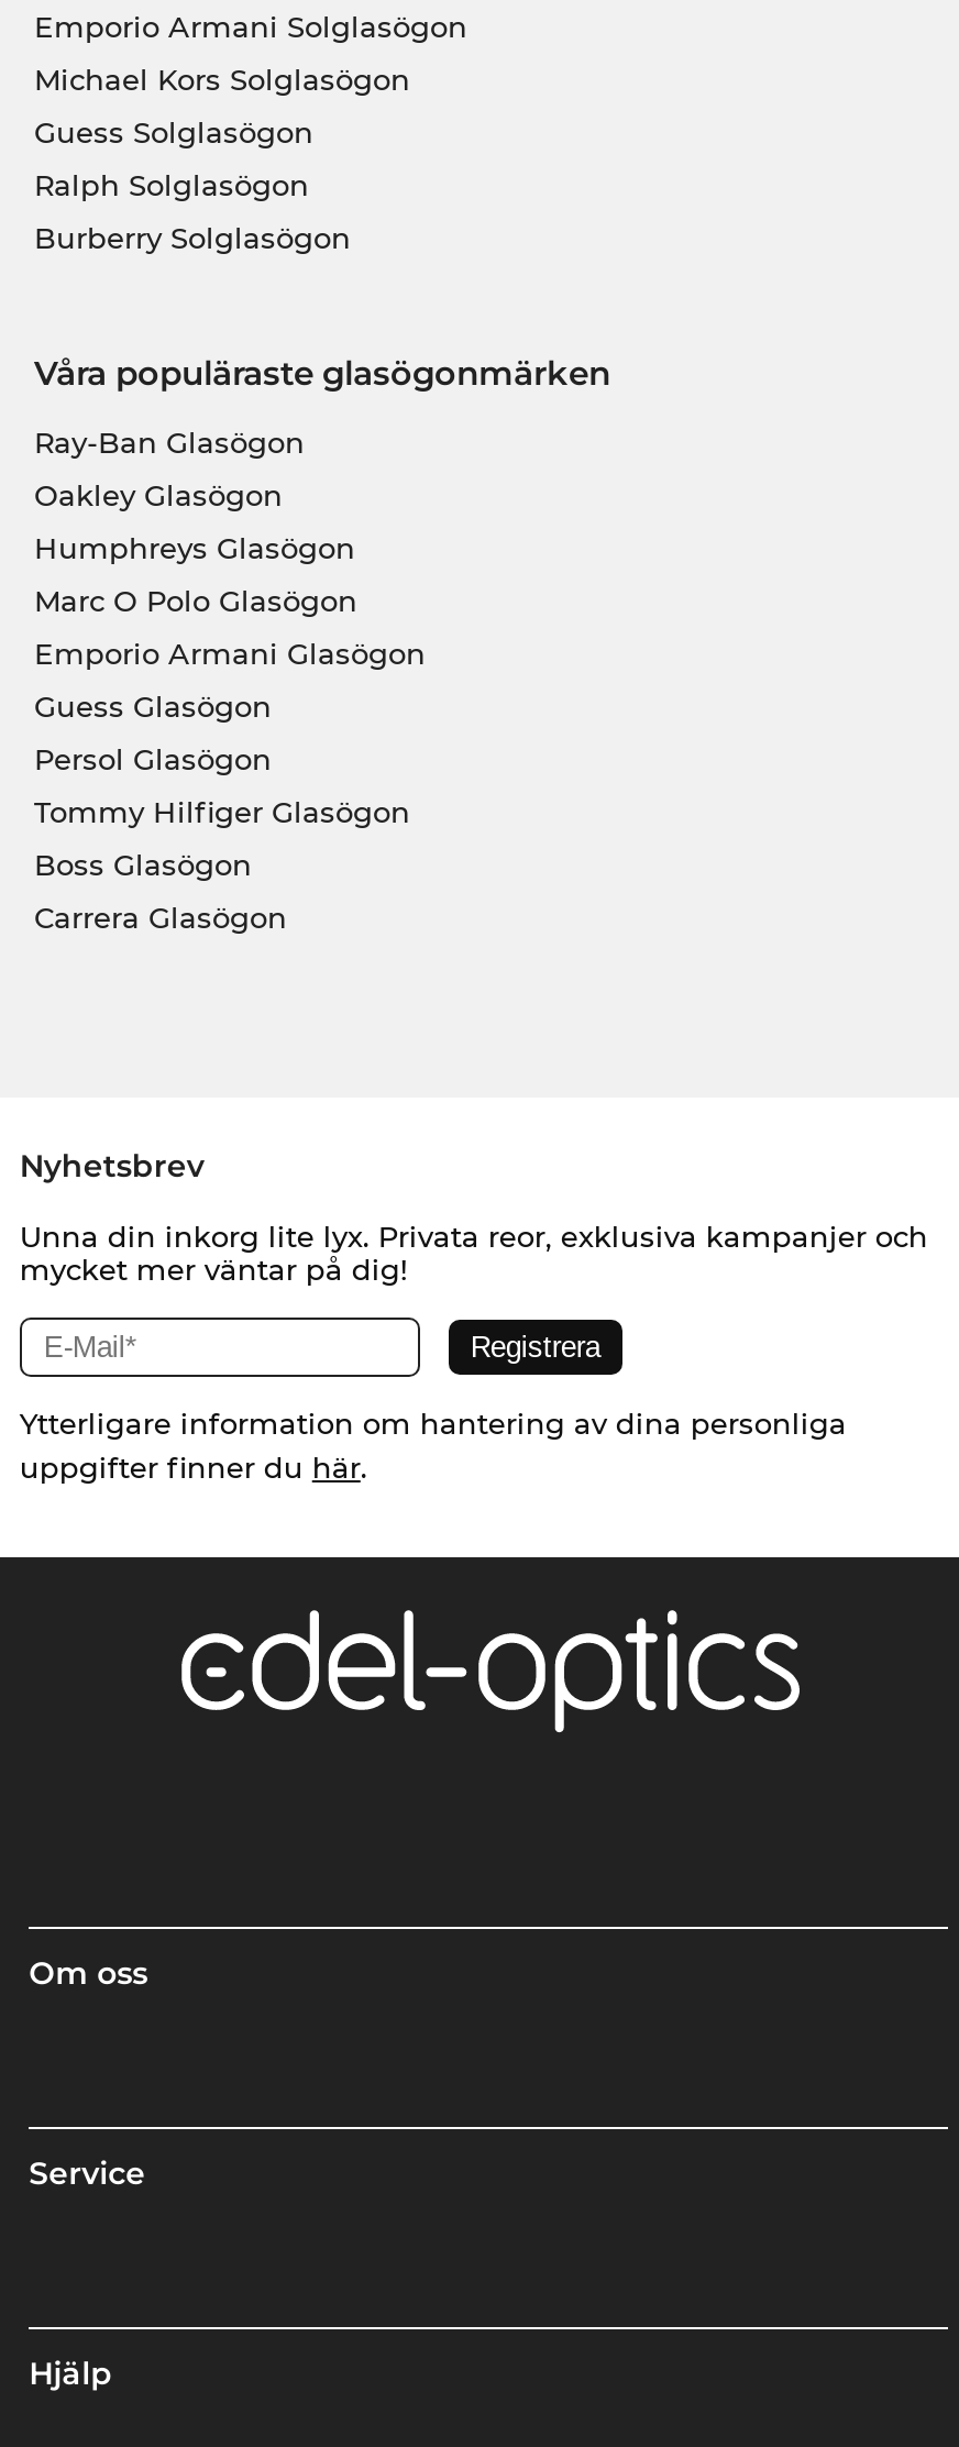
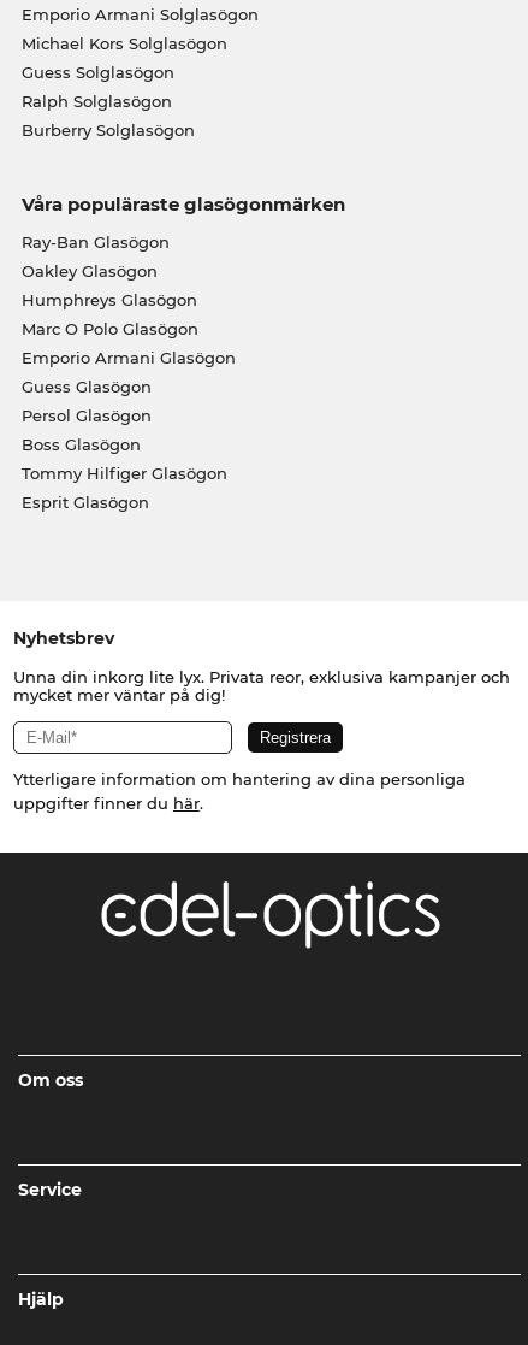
moved [34,794,410,830] -> [21,464,227,483]: Tommy Hilfiger Glasögon
moved [34,847,252,882] -> [21,435,140,454]: Boss Glasögon
[34,900,287,935] Carrera Glasögon -> [21,493,149,512] Esprit Glasögon

